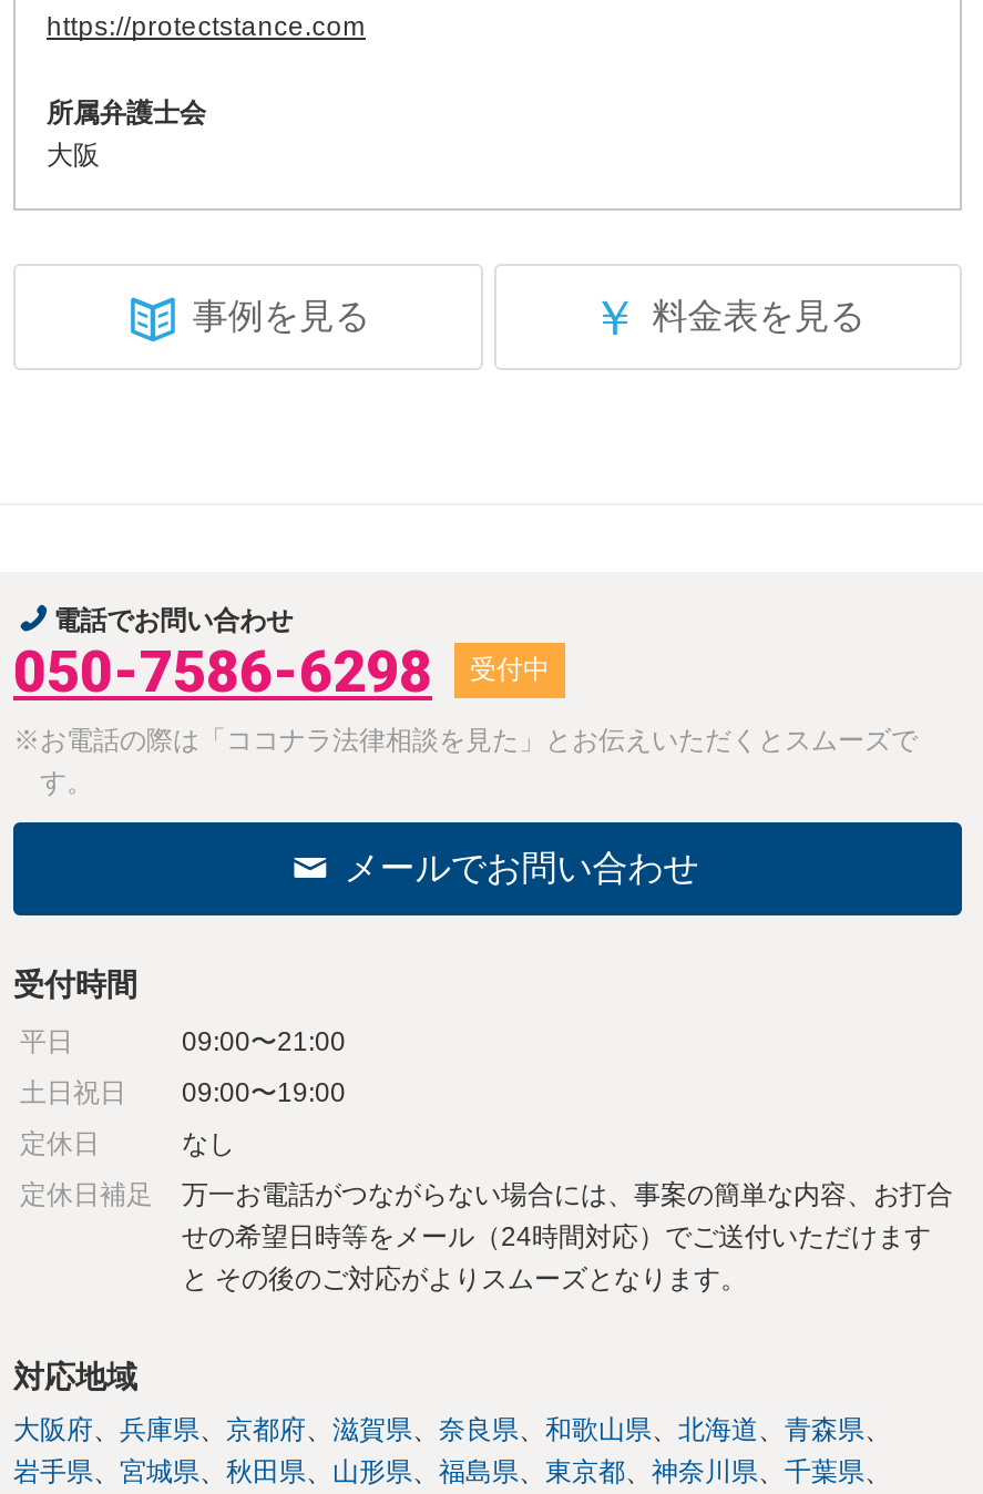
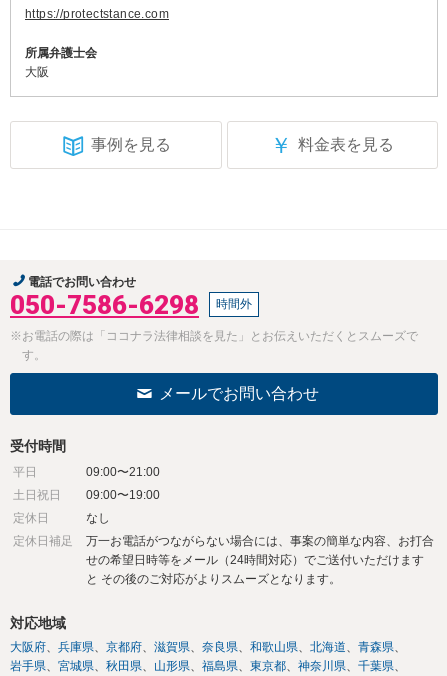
[470,655,550,686] 受付中 -> [216,297,252,311] 時間外

